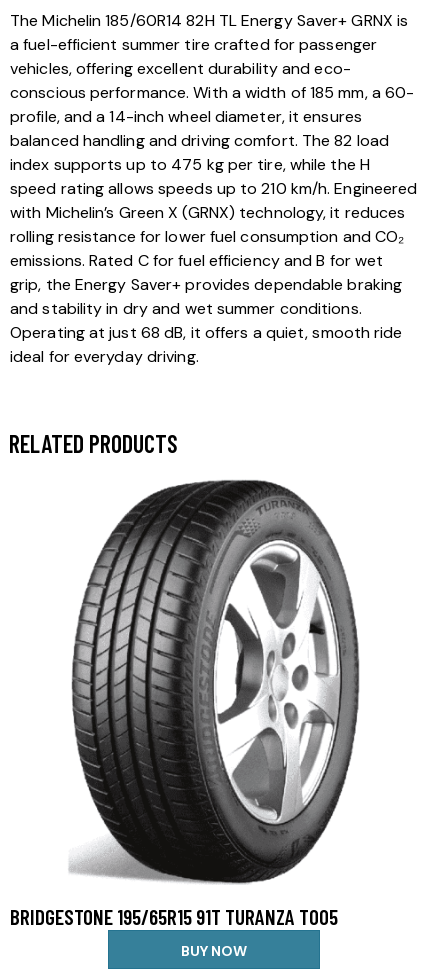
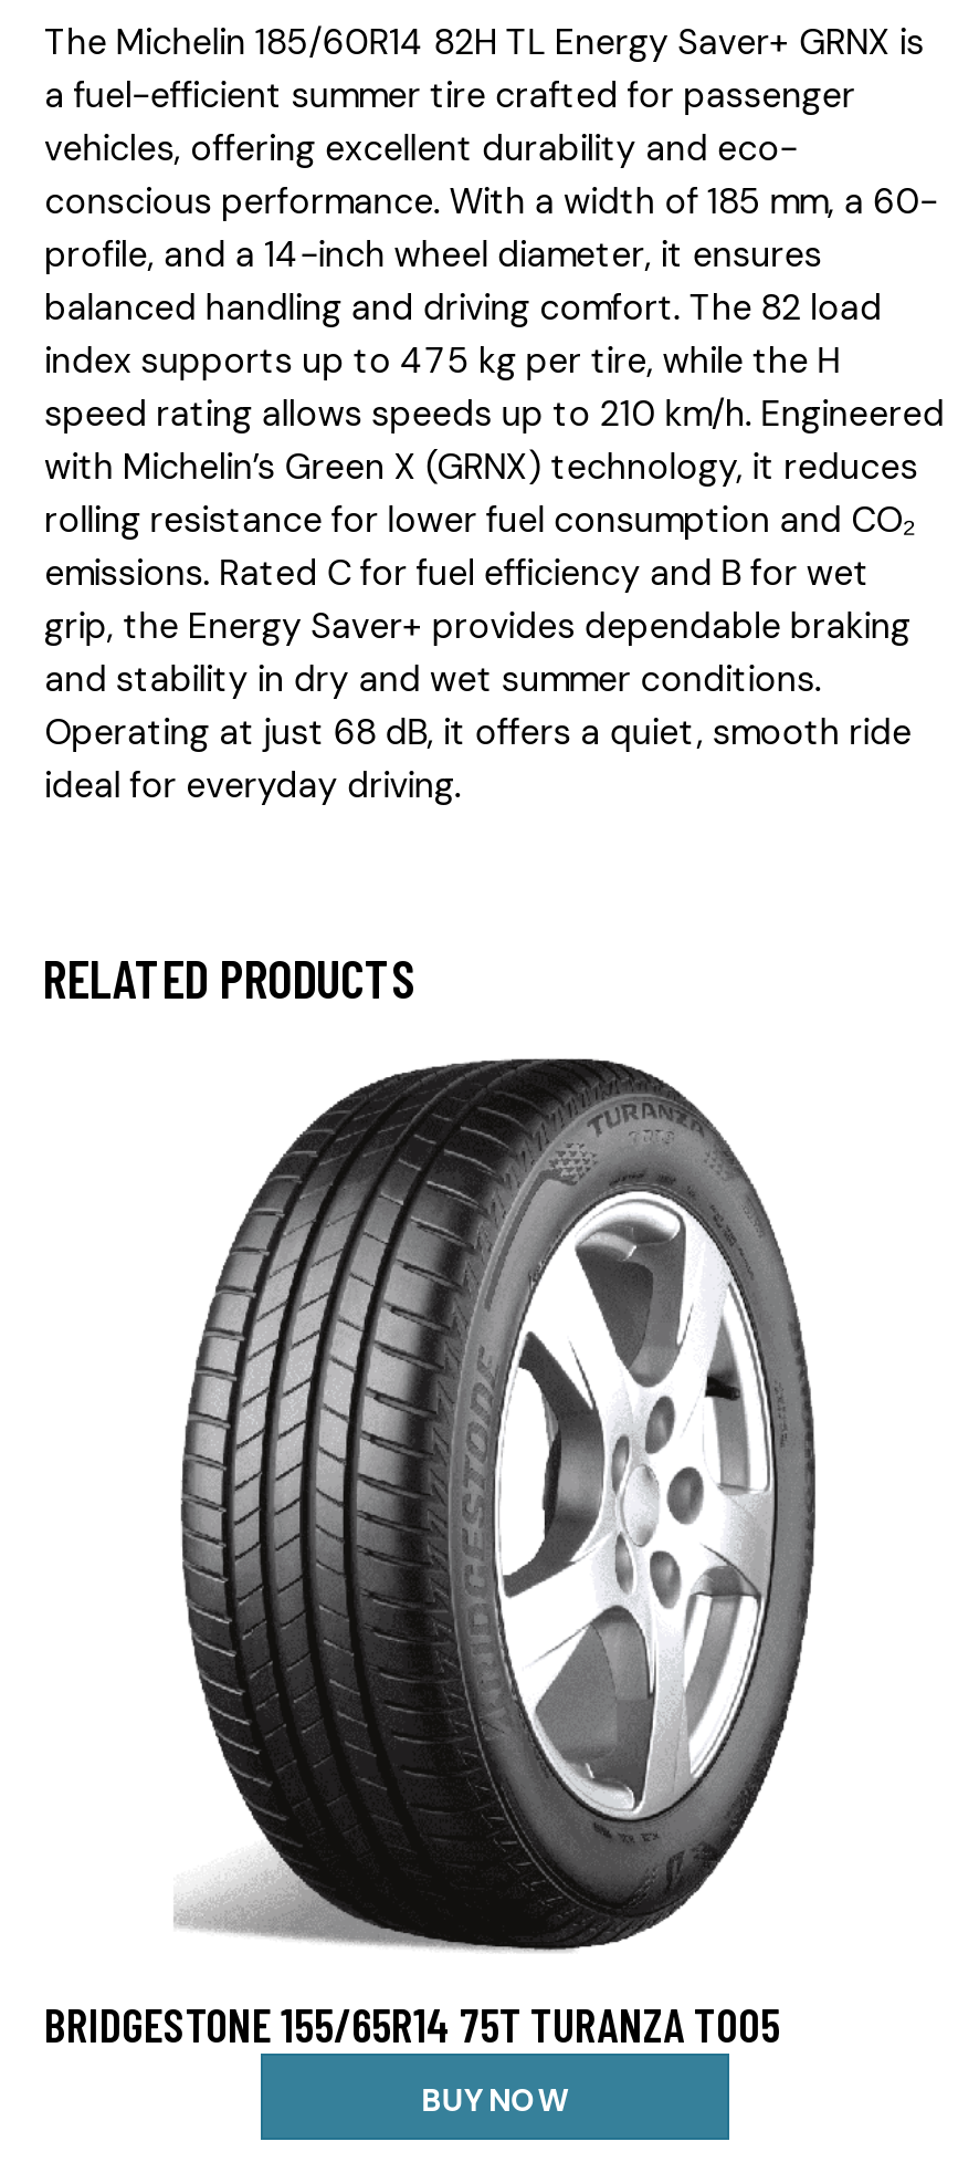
[10,904,338,929] BRIDGESTONE 195/65R15 91T TURANZA T005 -> [44,1996,780,2051] BRIDGESTONE 155/65R14 75T TURANZA T005

